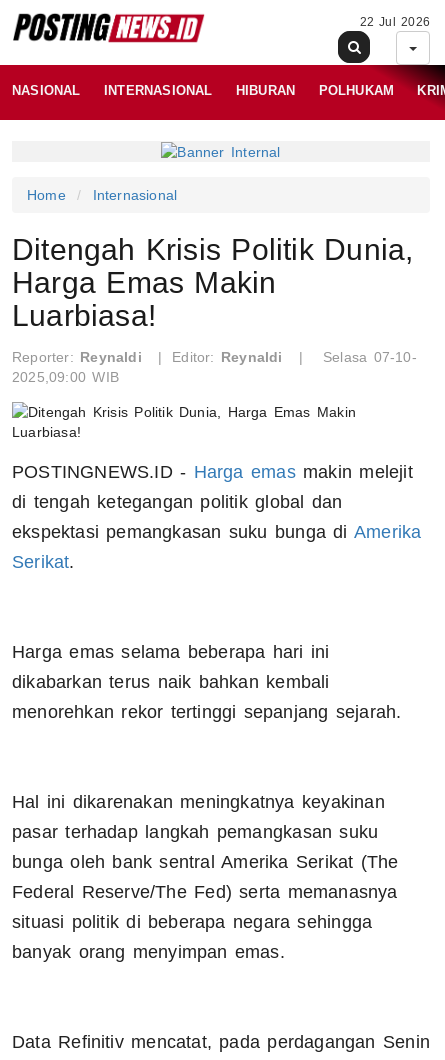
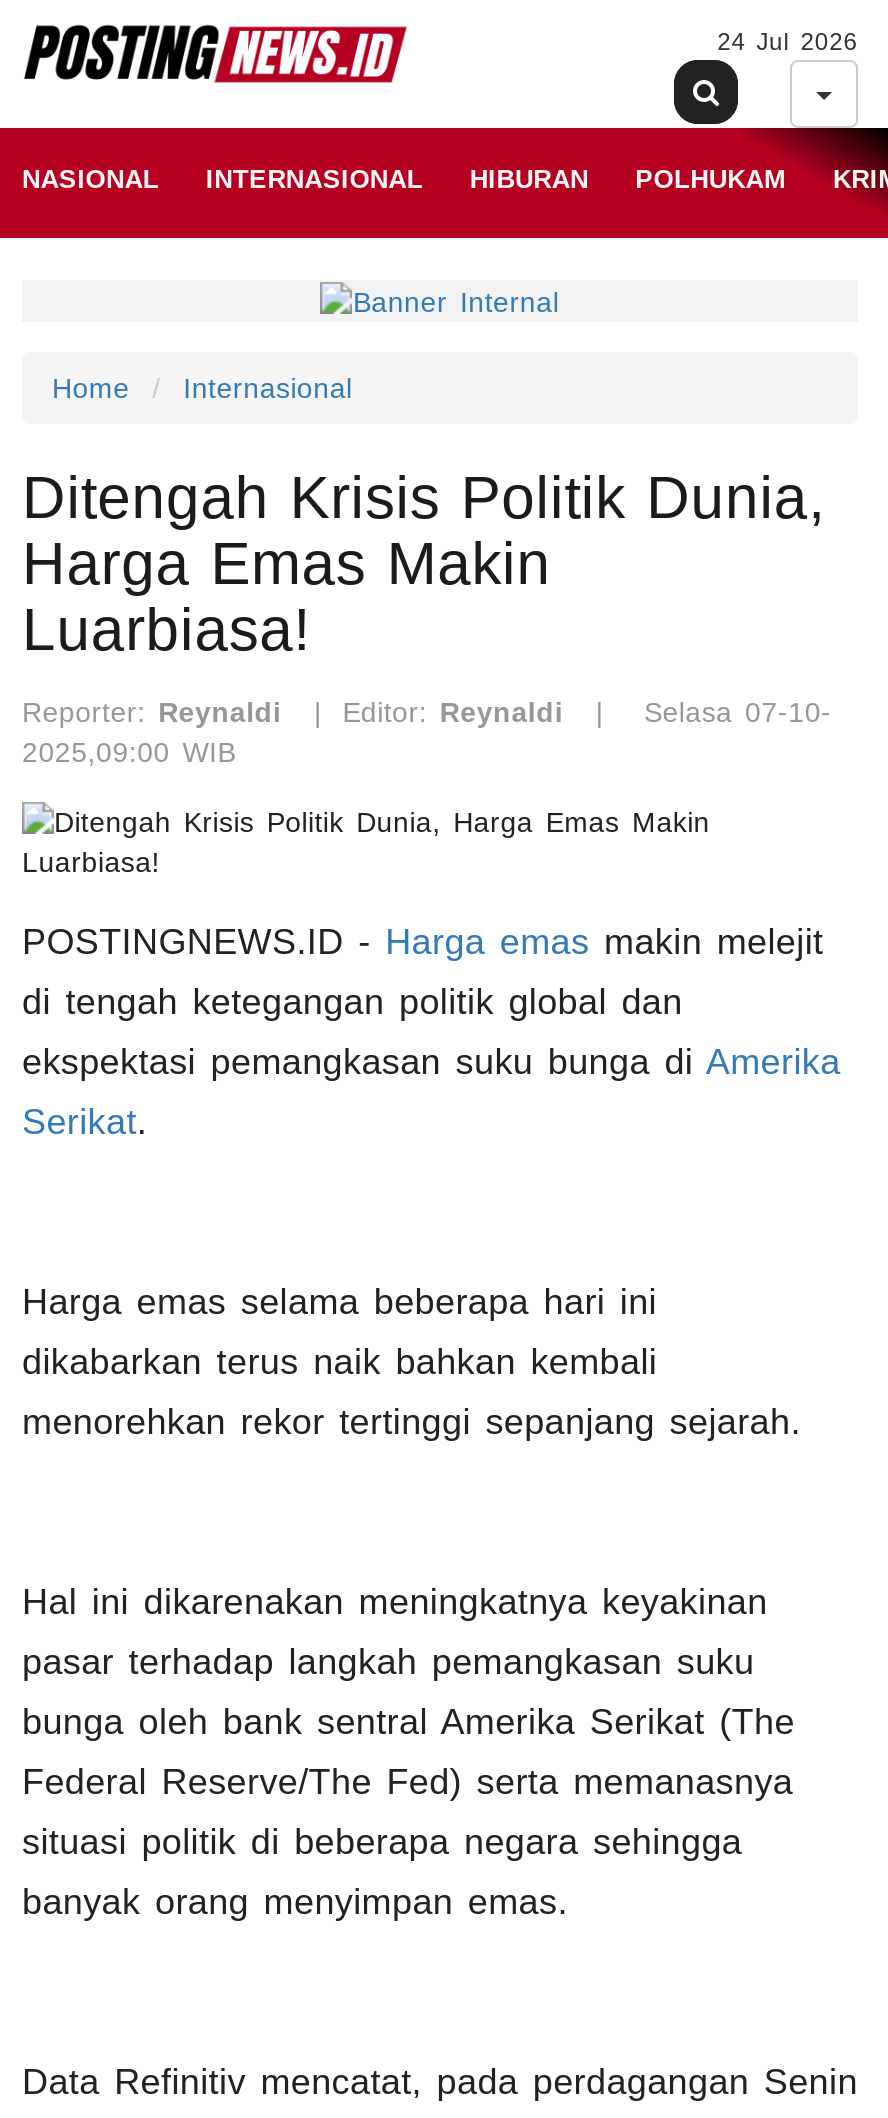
[360,15,430,29] 22 Jul 2026 -> [717,28,858,56] 24 Jul 2026

